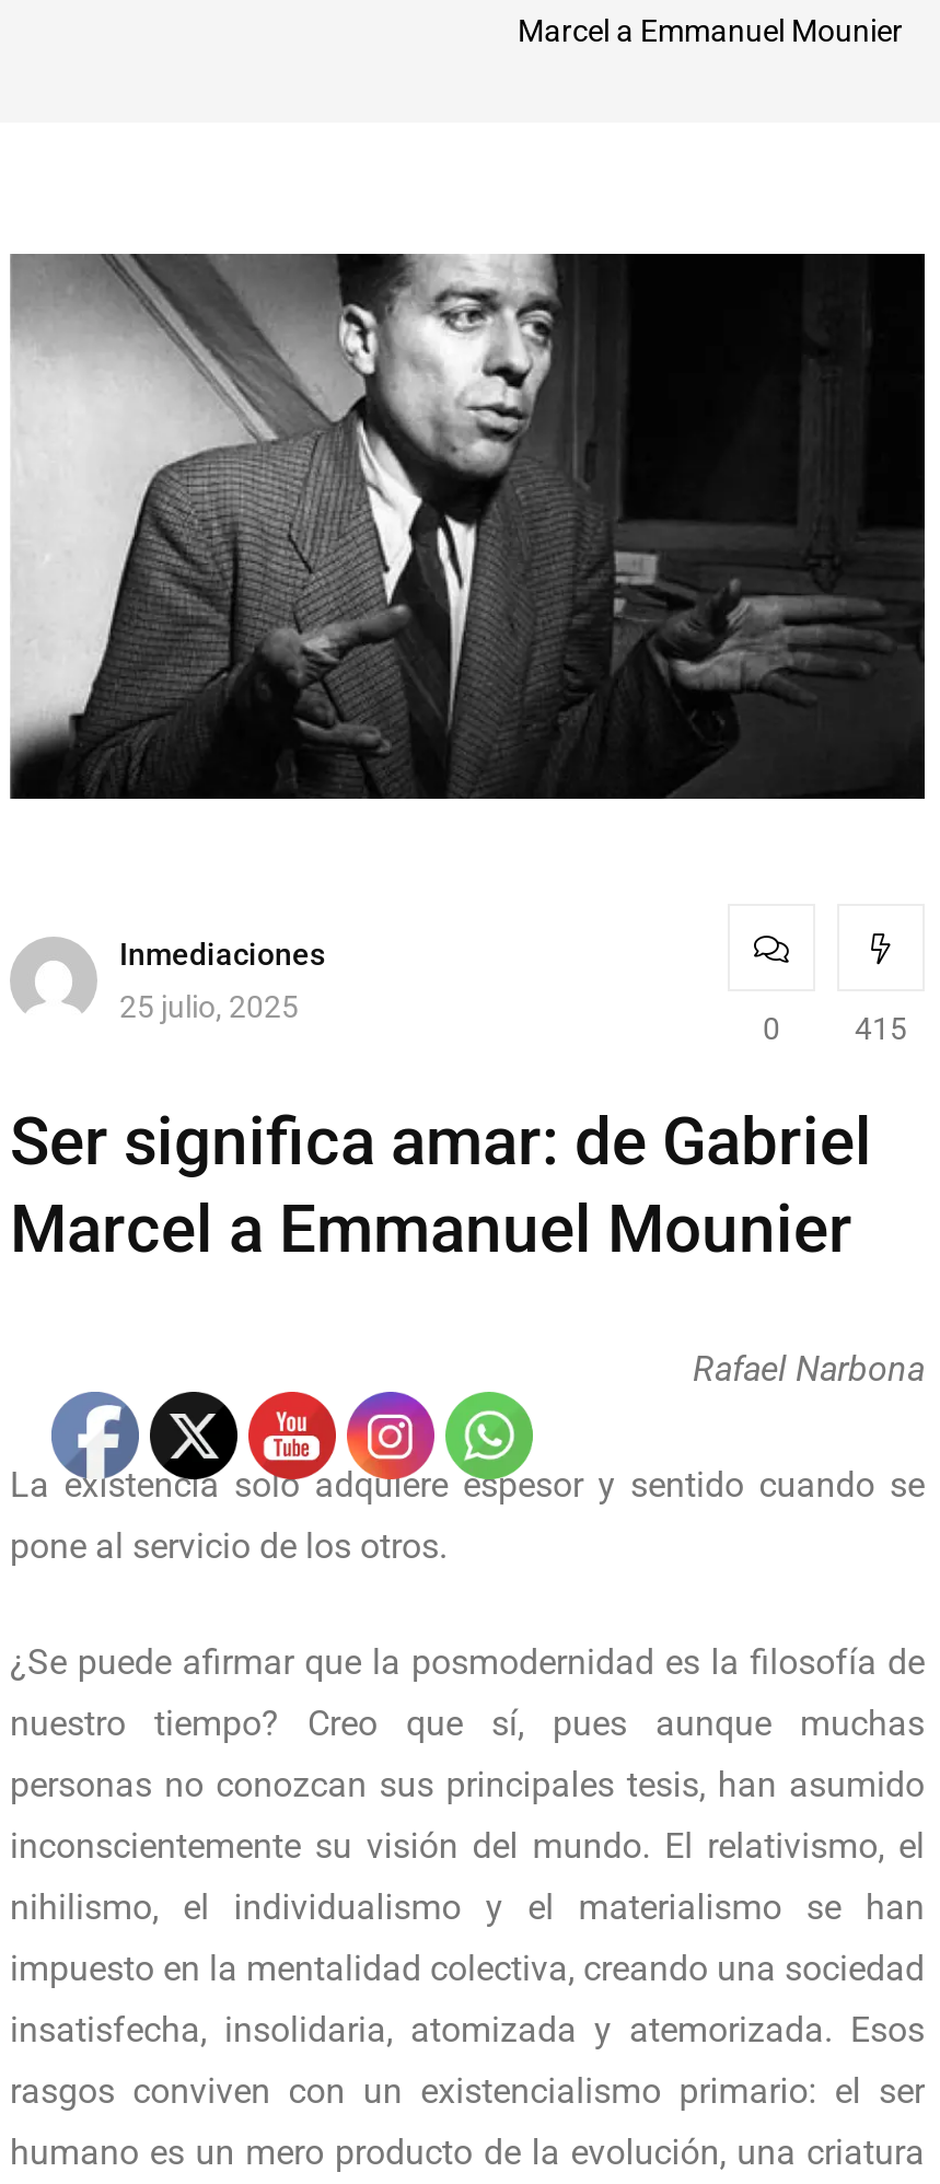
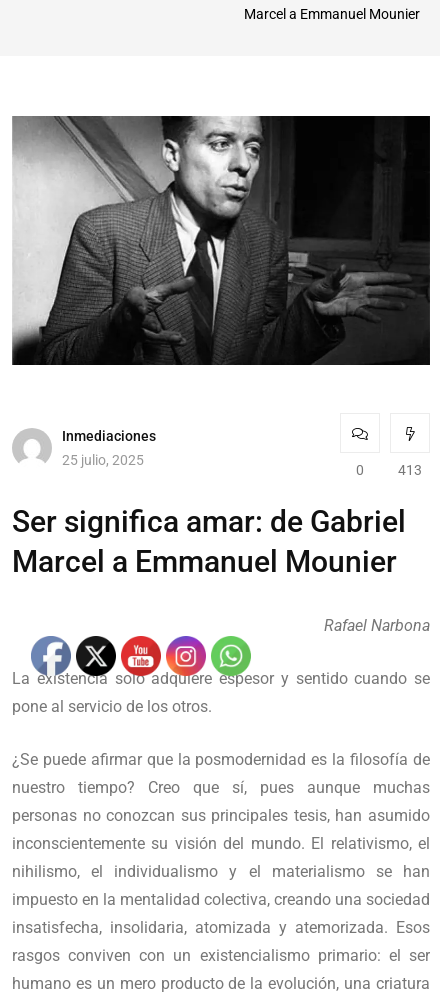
[855,1011,907,1046] 415 -> [398,462,422,478] 413

